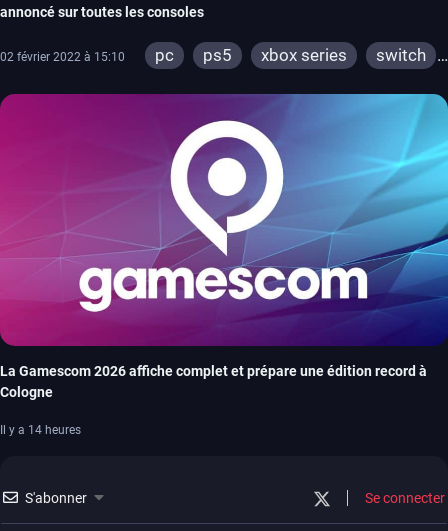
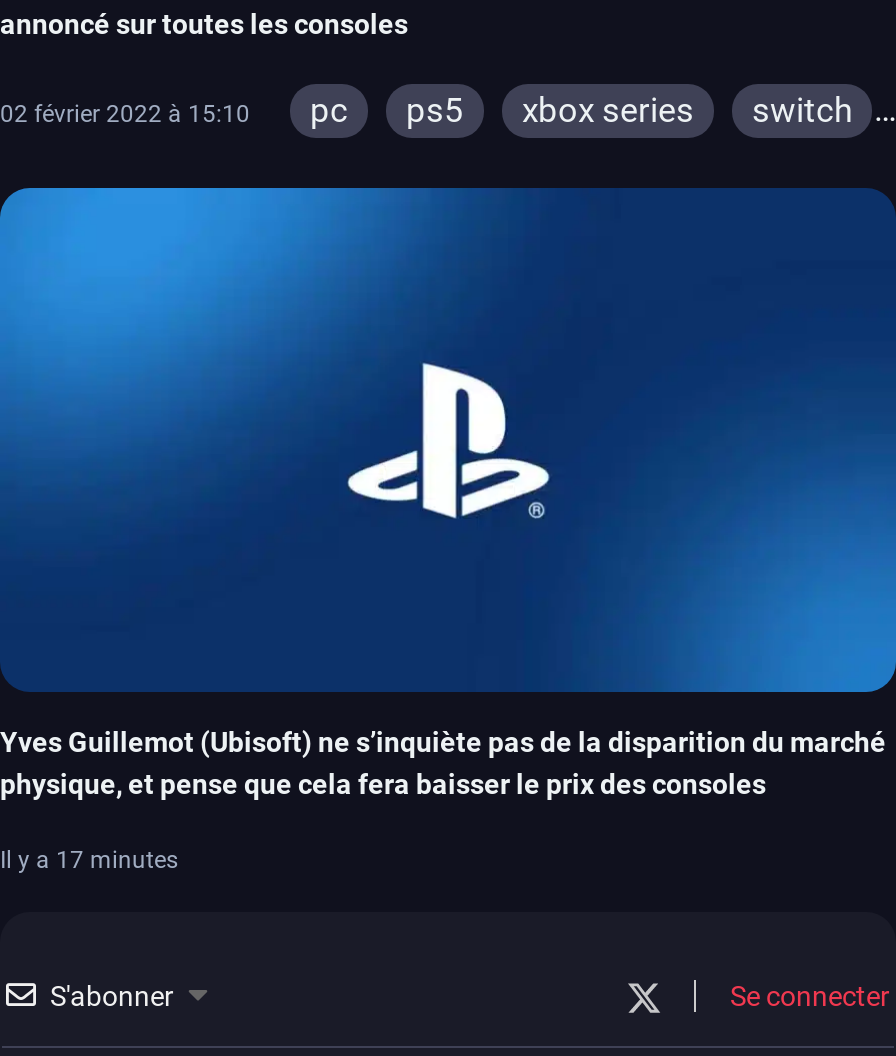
[0,93,445,400] [image] | La Gamescom 2026 affiche complet et prépare une édition record à | Cologne -> [0,186,890,799] [image] | Yves Guillemot (Ubisoft) ne s’inquiète pas de la disparition du marché | physique, et pense que cela fera baisser le prix des consoles
[0,423,81,437] Il y a 14 heures -> [0,846,178,874] Il y a 17 minutes

